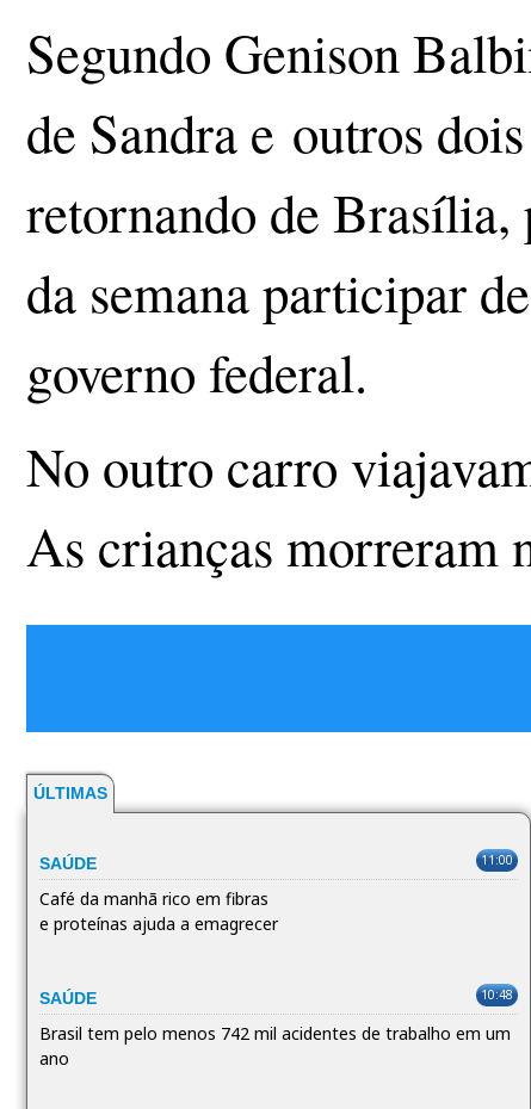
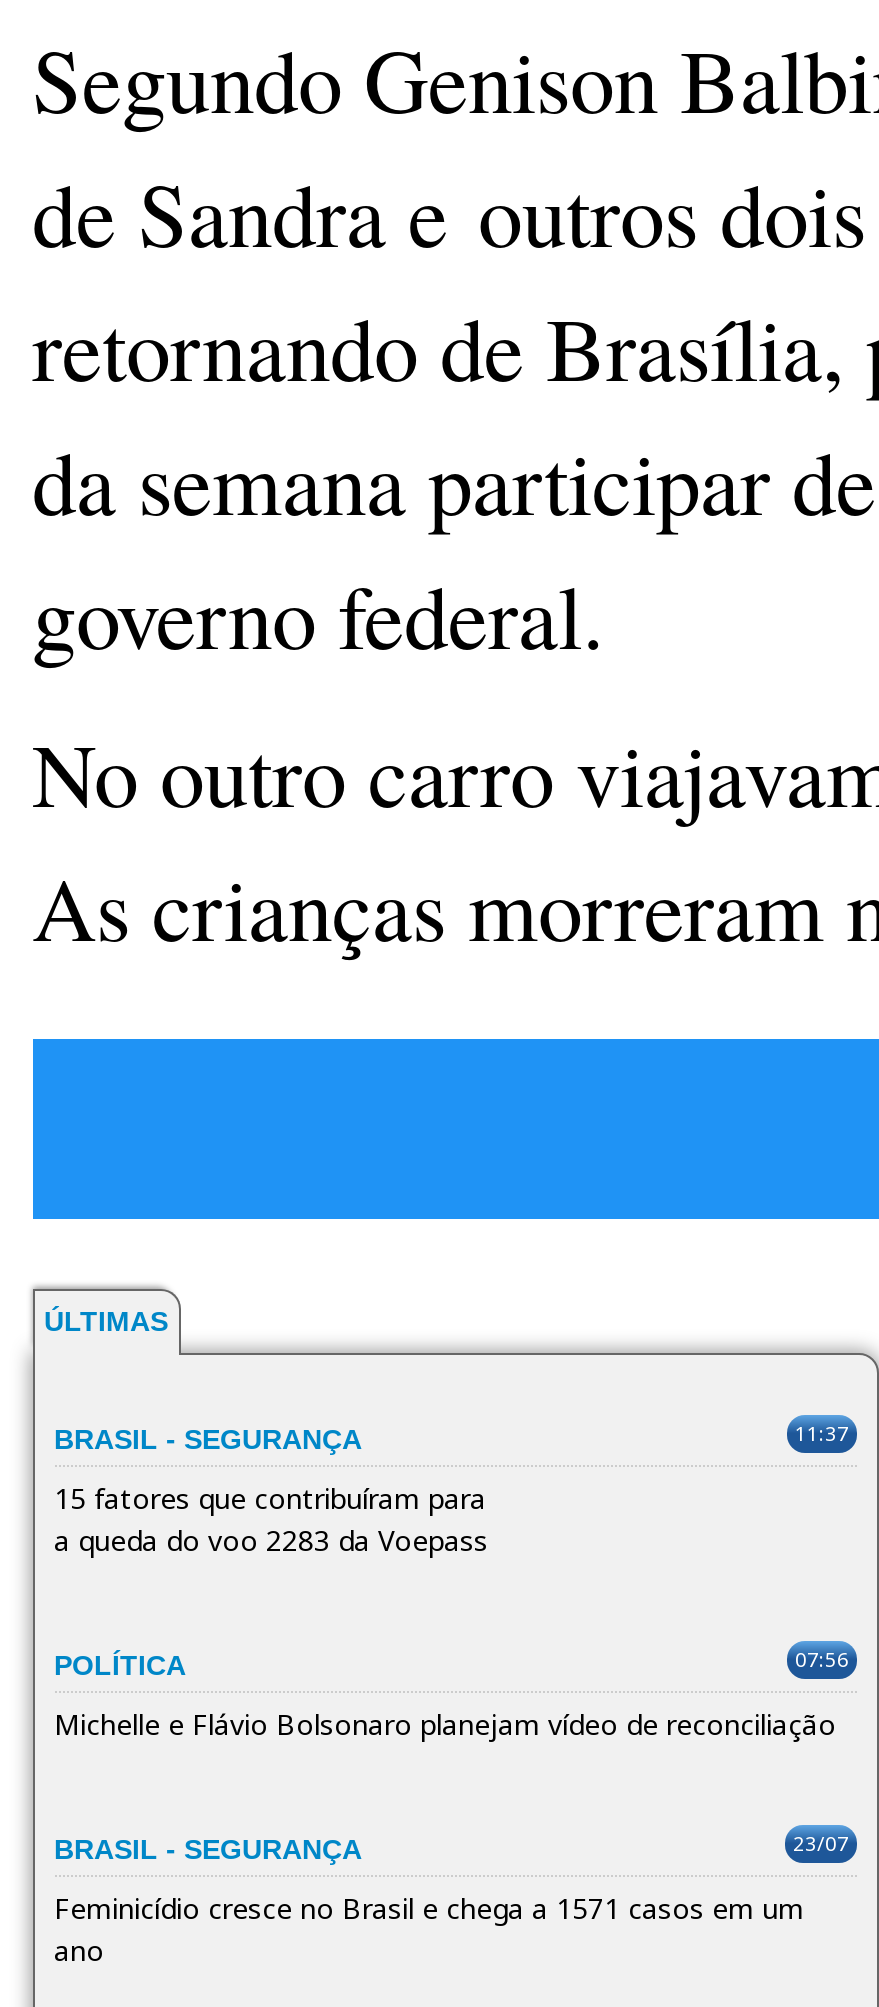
[39,851,513,1045] SAÚDE | 11:00 | Café da manhã rico em fibras | e proteínas ajuda a emagrecer | SAÚDE | 10:48 | Brasil tem pelo menos 742 mil acidentes de trabalho em um -> [54,1419,849,1927] BRASIL - SEGURANÇA | 11:37 | 15 fatores que contribuíram para | a queda do voo 2283 da Voepass | POLÍTICA | 07:56 | Michelle e Flávio Bolsonaro planejam vídeo de reconciliação | BRASIL - SEGURANÇA | 23/07 | Feminicídio cresce no Brasil e chega a 1571 casos em um

